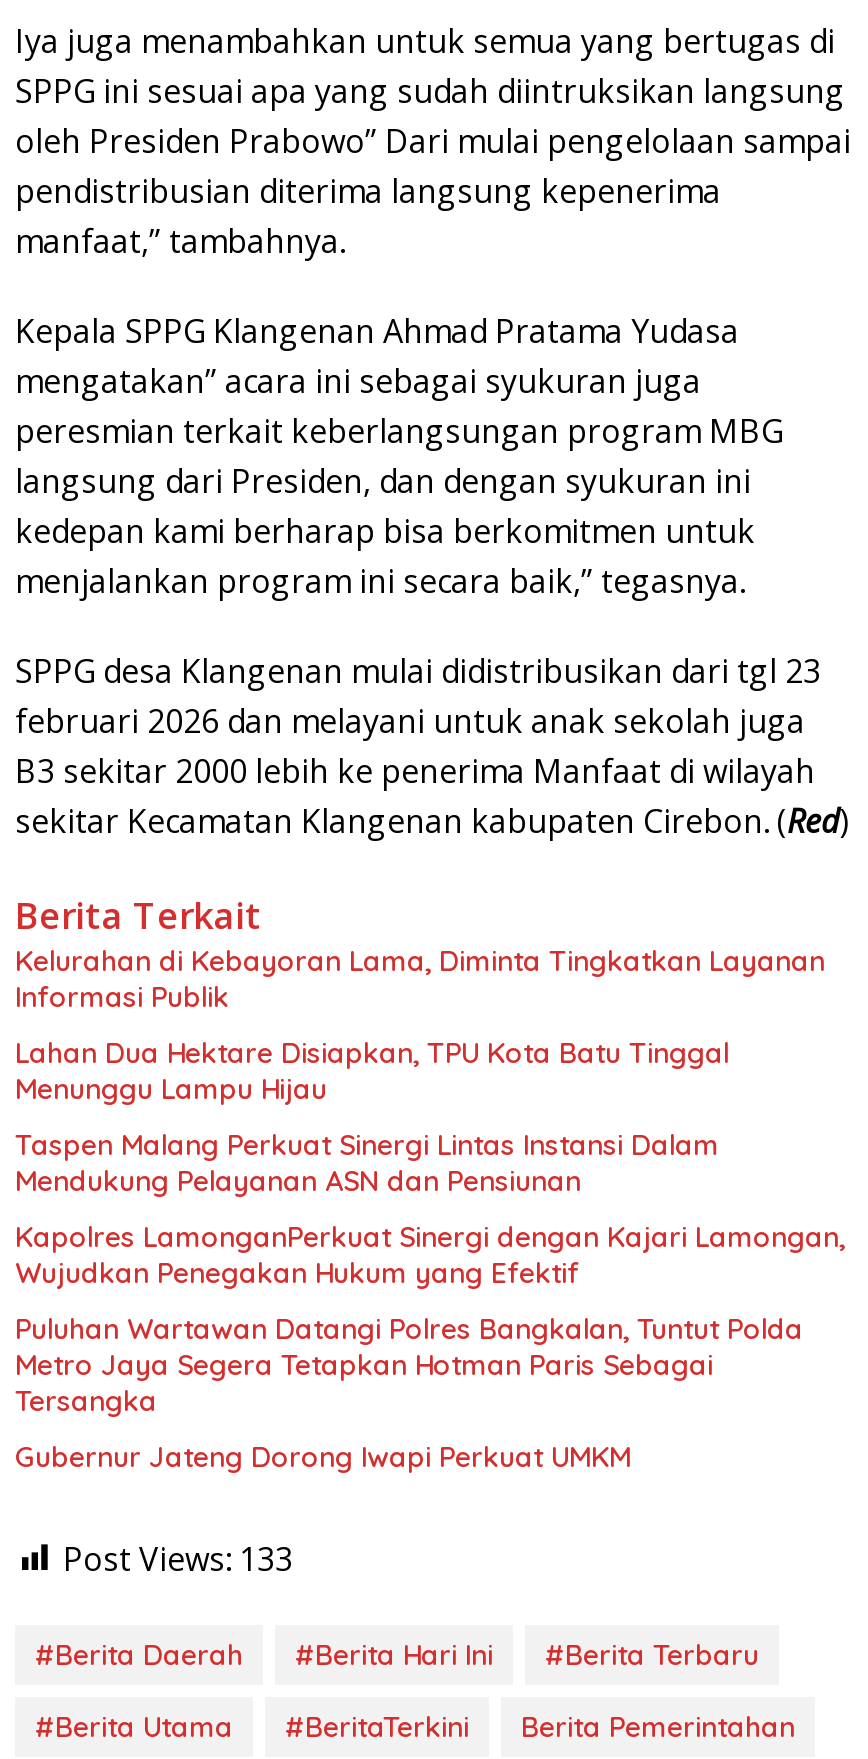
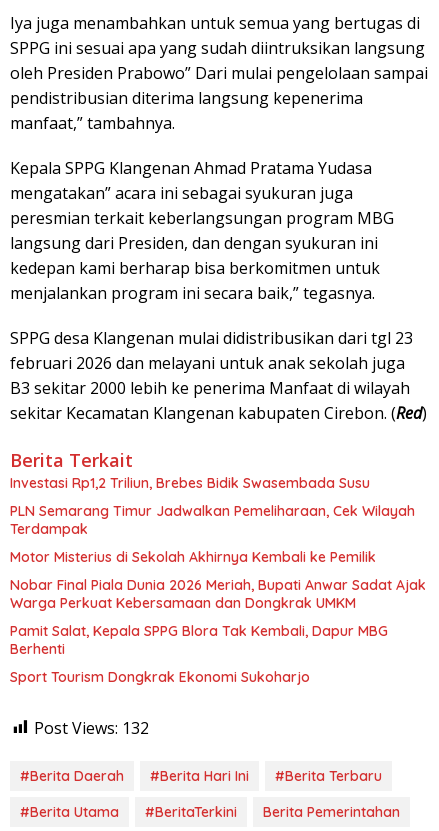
[15,942,825,1014] Kelurahan di Kebayoran Lama, Diminta Tingkatkan Layanan | Informasi Publik -> [10,473,370,491] Investasi Rp1,2 Triliun, Brebes Bidik Swasembada Susu
[15,1034,729,1106] Lahan Dua Hektare Disiapkan, TPU Kota Batu Tinggal | Menunggu Lampu Hijau -> [10,501,415,537] PLN Semarang Timur Jadwalkan Pemeliharaan, Cek Wilayah | Terdampak
[15,1126,719,1198] Taspen Malang Perkuat Sinergi Lintas Instansi Dalam | Mendukung Pelayanan ASN dan Pensiunan -> [10,547,376,565] Motor Misterius di Sekolah Akhirnya Kembali ke Pemilik
[15,1218,845,1290] Kapolres LamonganPerkuat Sinergi dengan Kajari Lamongan, | Wujudkan Penegakan Hukum yang Efektif -> [10,575,426,611] Nobar Final Piala Dunia 2026 Meriah, Bupati Anwar Sadat Ajak | Warga Perkuat Kebersamaan dan Dongkrak UMKM
[15,1310,803,1418] Puluhan Wartawan Datangi Polres Bangkalan, Tuntut Polda | Metro Jaya Segera Tetapkan Hotman Paris Sebagai | Tersangka -> [10,621,388,657] Pamit Salat, Kepala SPPG Blora Tak Kembali, Dapur MBG | Berhenti
[15,1438,631,1474] Gubernur Jateng Dorong Iwapi Perkuat UMKM -> [10,667,310,685] Sport Tourism Dongkrak Ekonomi Sukoharjo
[63,1536,293,1580] Post Views: 133 -> [34,716,149,738] Post Views: 132

